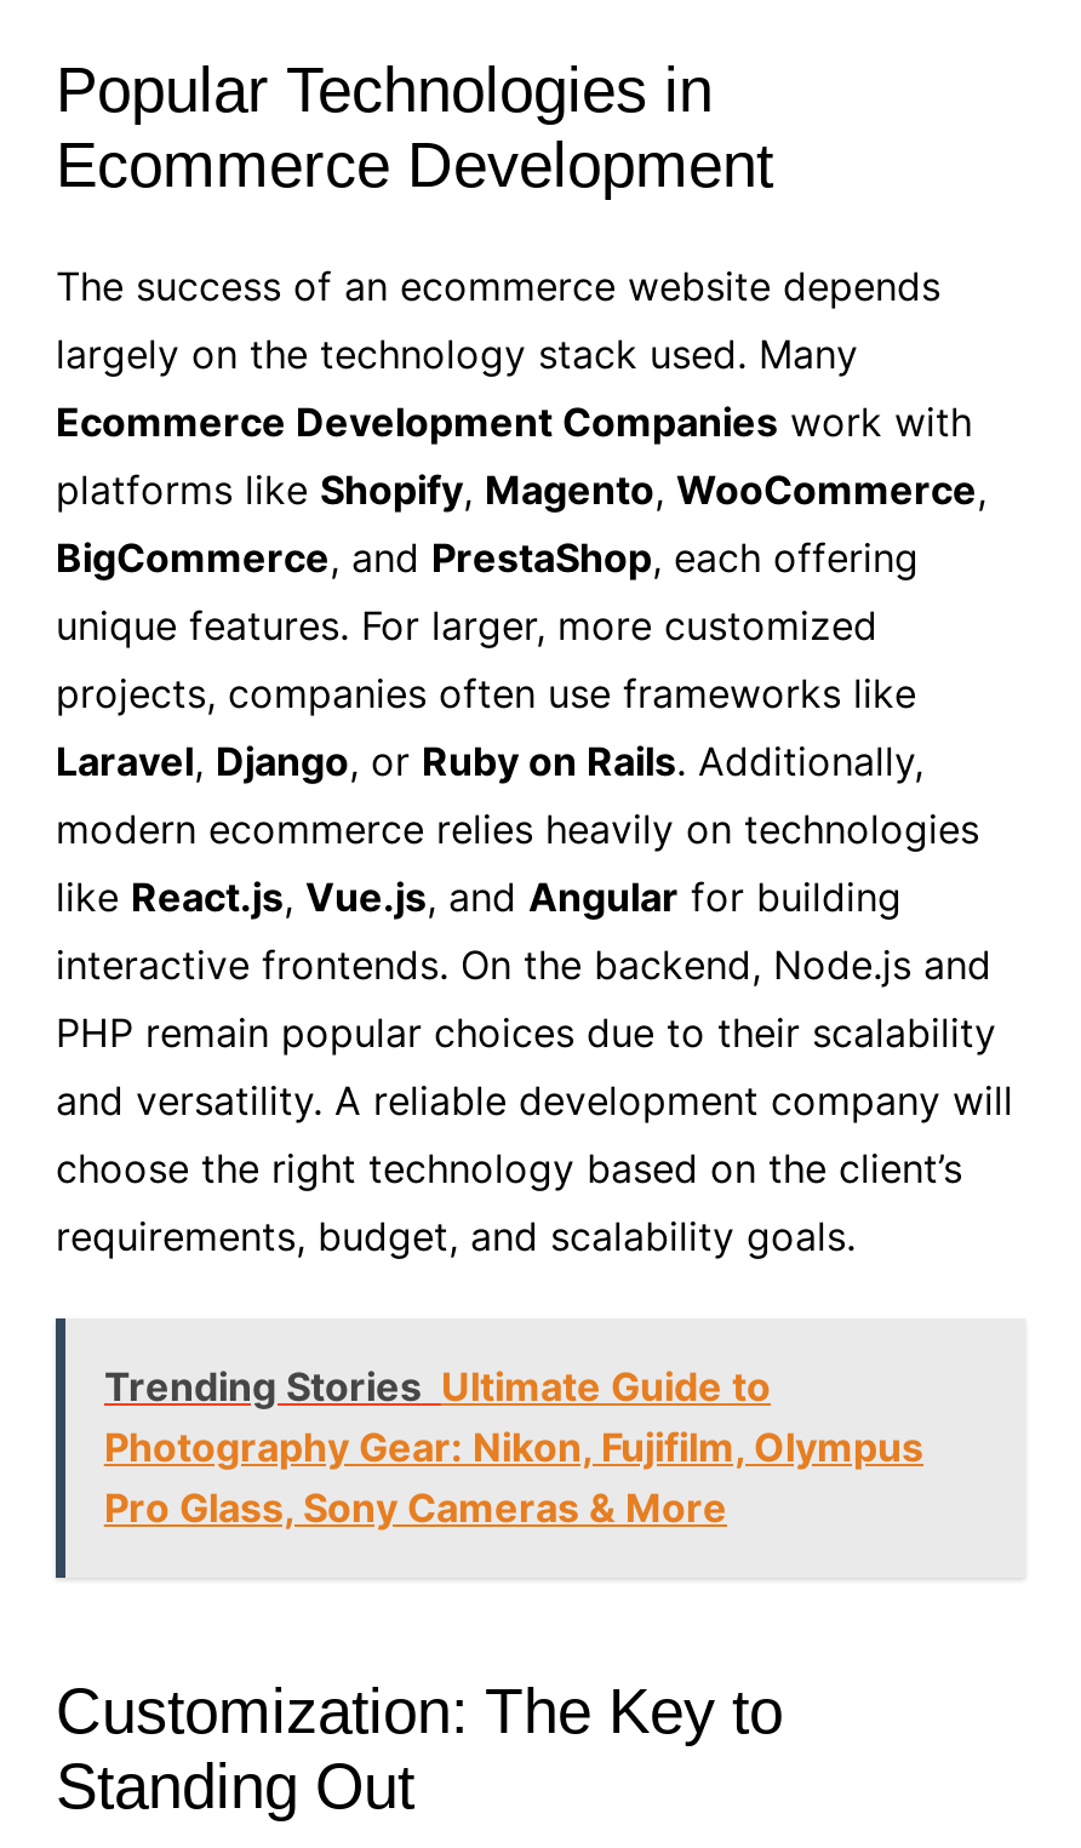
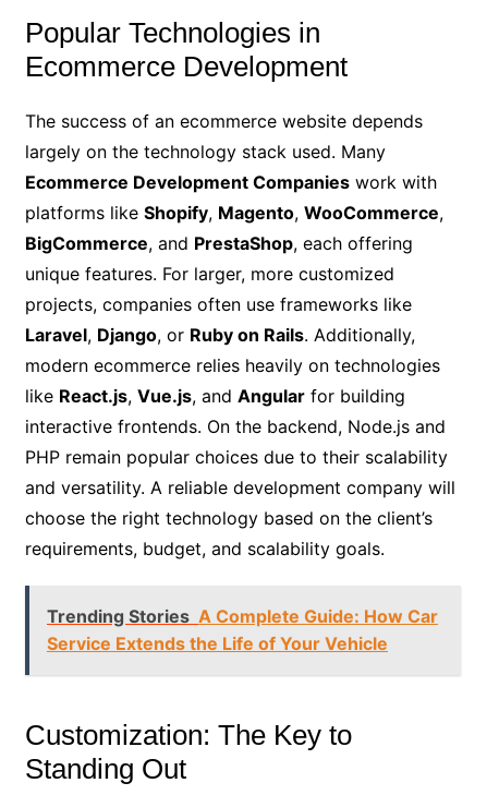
[104,1362,923,1532] Trending Stories Ultimate Guide to | Photography Gear: Nikon, Fujifilm, Olympus | Pro Glass, Sony Cameras & More -> [47,605,438,654] Trending Stories A Complete Guide: How Car | Service Extends the Life of Your Vehicle

